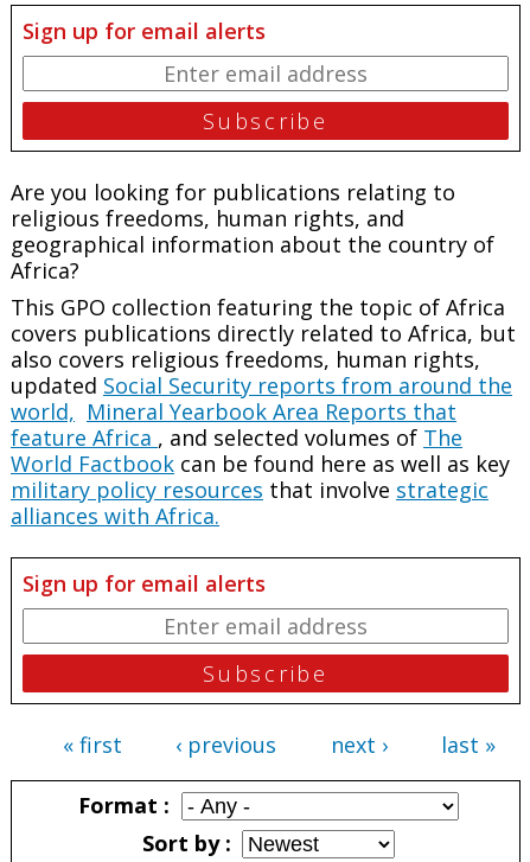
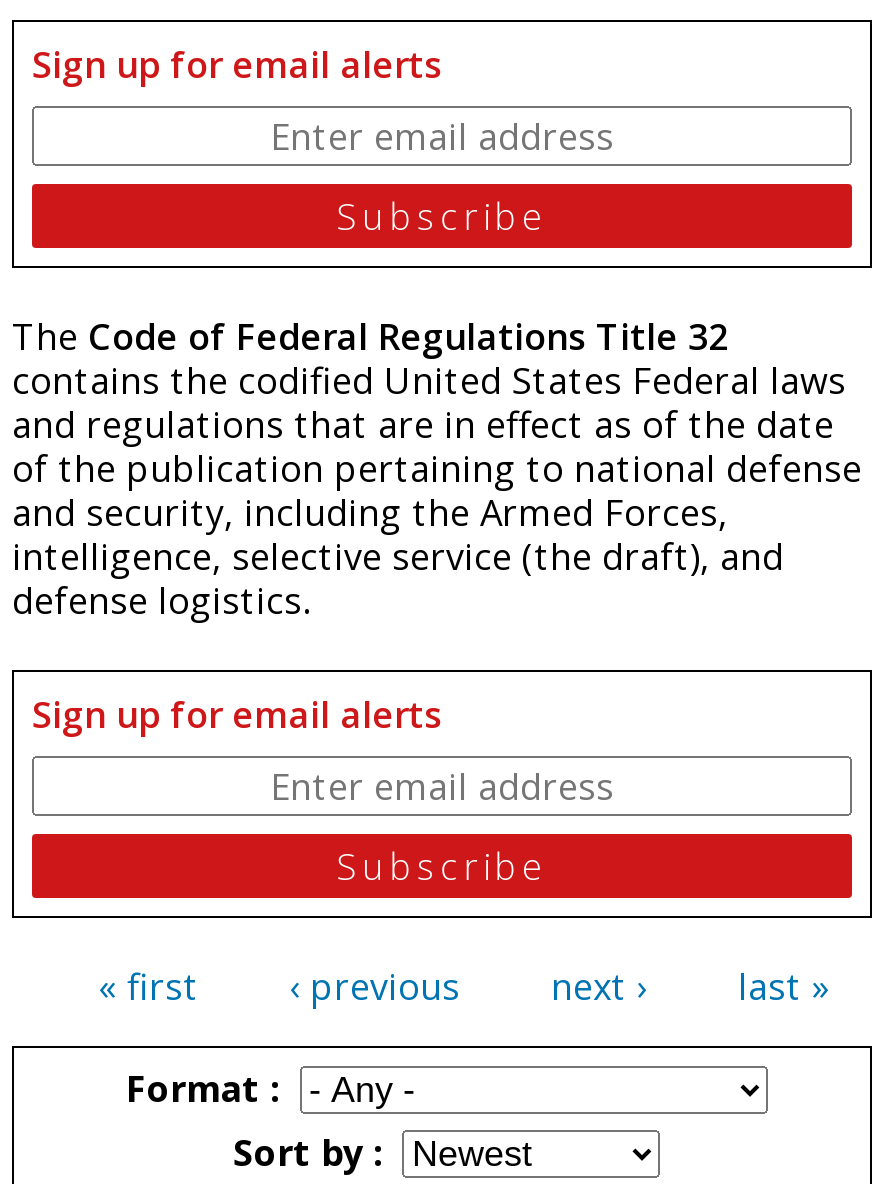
[11,177,516,530] Are you looking for publications relating to | religious freedoms, human rights, and | geographical information about the country of | Africa? | This GPO collection featuring the topic of Africa | covers publications directly related to Africa, but | also covers religious freedoms, human rights, | updated Social Security reports from around the | world, Mineral Yearbook Area Reports that | feature Africa, and selected volumes ofThe | World Factbook can be found here as well as key | military policy resources that involve strategic | alliances with Africa. -> [12,311,862,623] The Code of Federal Regulations Title 32 | contains the codified United States Federal laws | and regulations that are in effect as of the date | of the publication pertaining to national defense | and security, including the Armed Forces, | intelligence, selective service (the draft), and | defense logistics.

